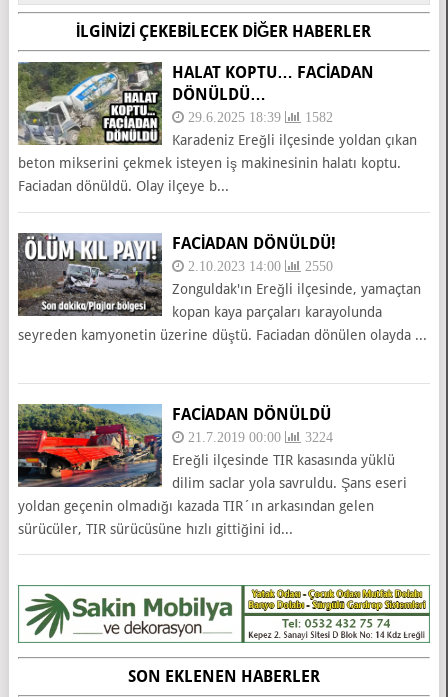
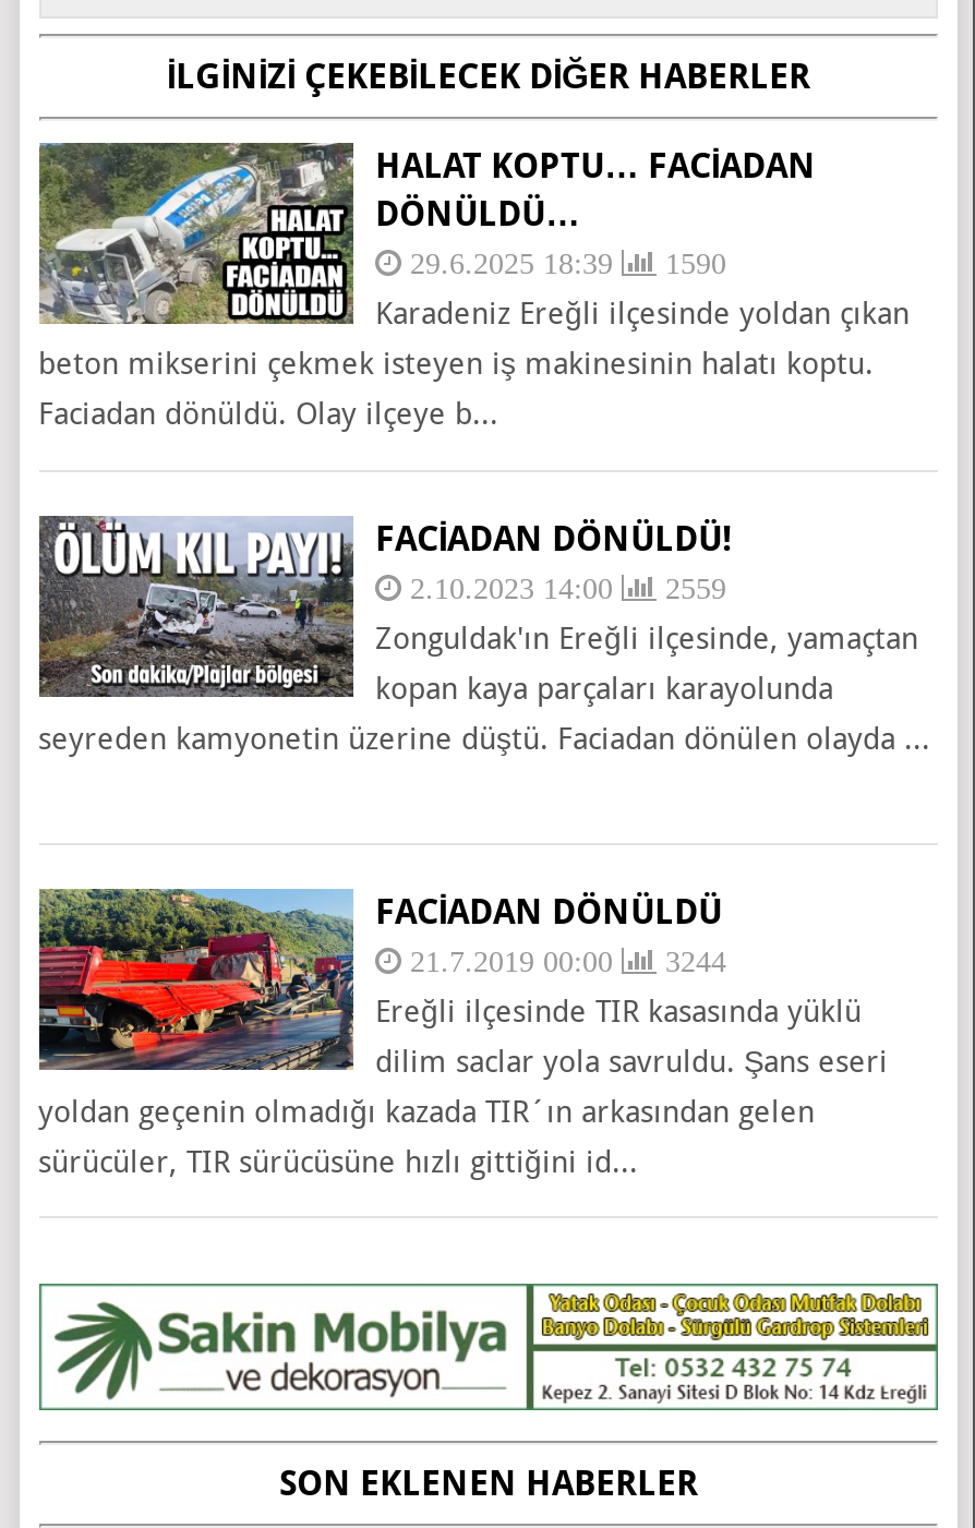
[184,110,333,124] 29.6.2025 18:39 1582 -> [401,248,726,279] 29.6.2025 18:39 1590
[184,259,333,273] 2.10.2023 14:00 2550 -> [401,573,726,604] 2.10.2023 14:00 2559
[184,430,333,444] 21.7.2019 00:00 3224 -> [401,946,726,977] 21.7.2019 00:00 3244

